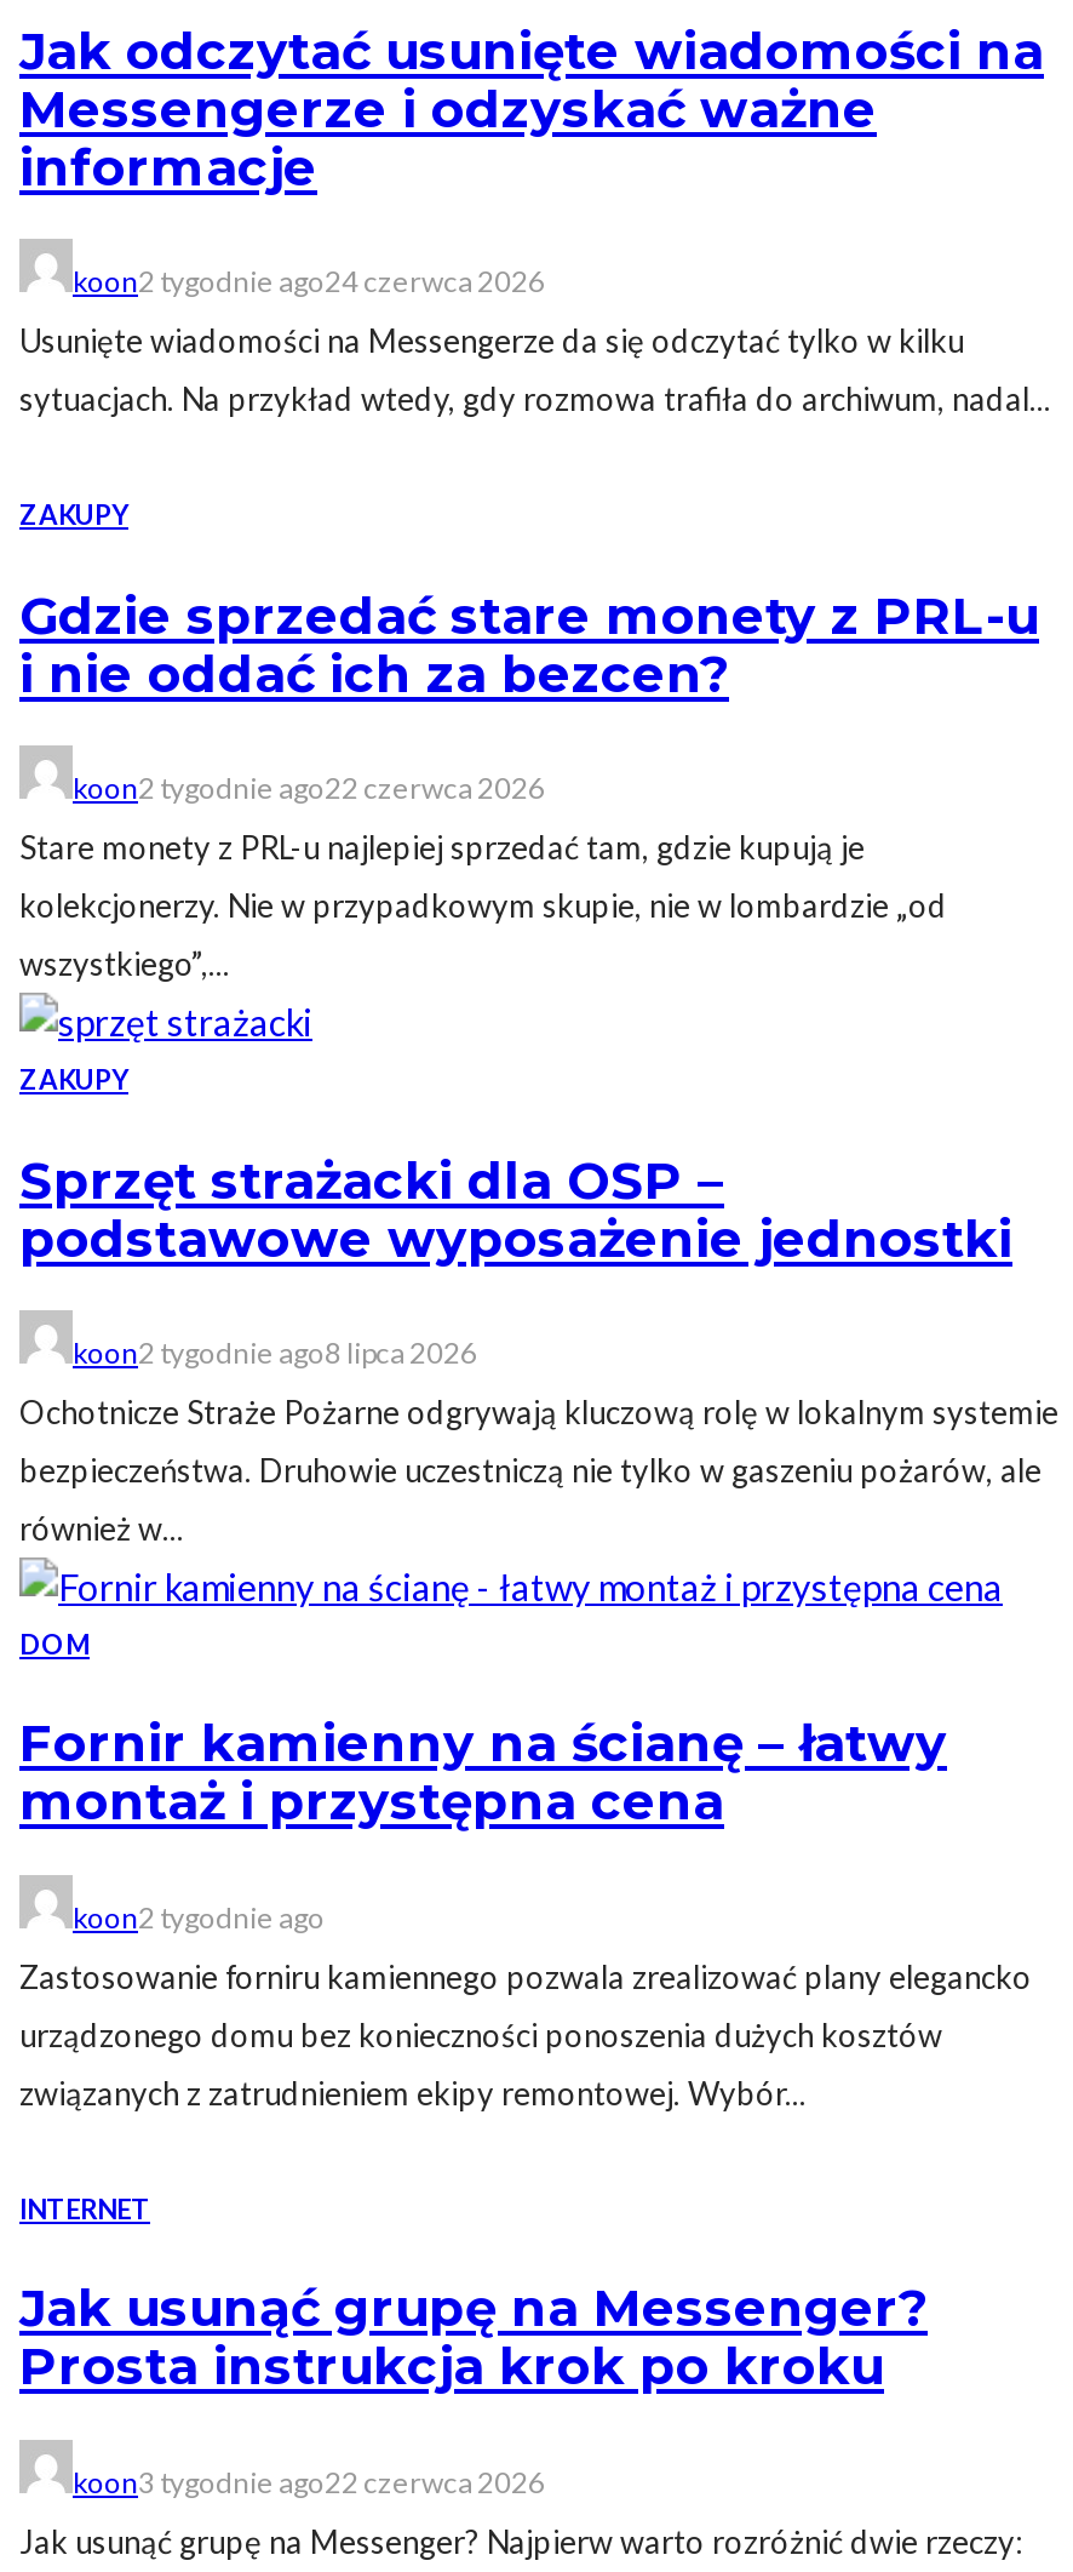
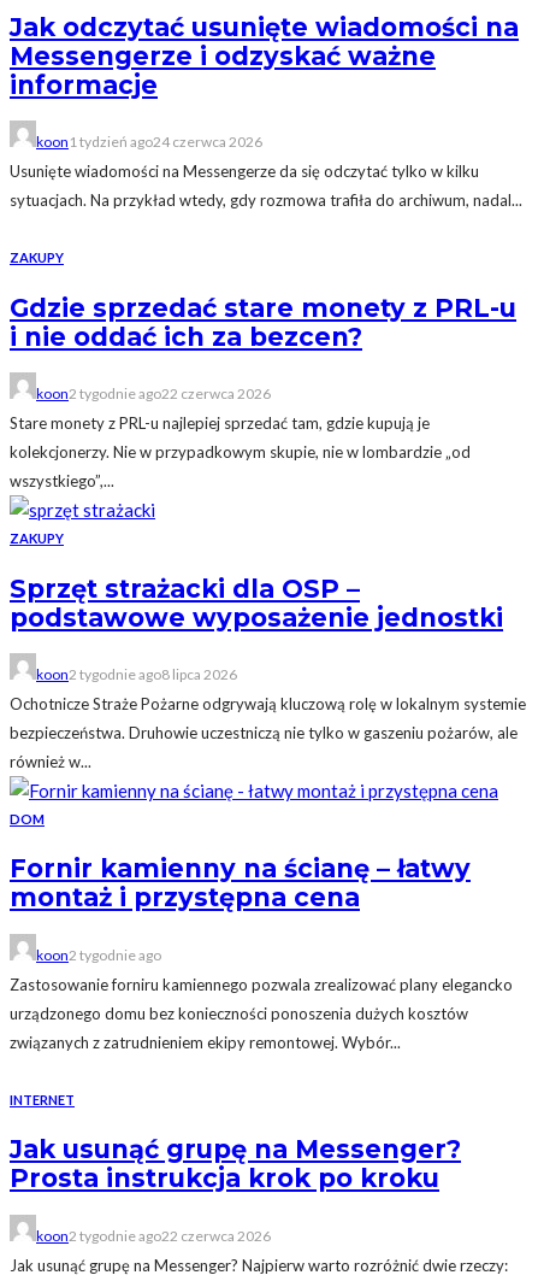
[73,264,545,300] koon2 tygodnie ago24 czerwca 2026 -> [36,133,262,151] koon1 tydzień ago24 czerwca 2026
[73,2464,545,2500] koon3 tygodnie ago22 czerwca 2026 -> [36,1227,271,1245] koon2 tygodnie ago22 czerwca 2026

